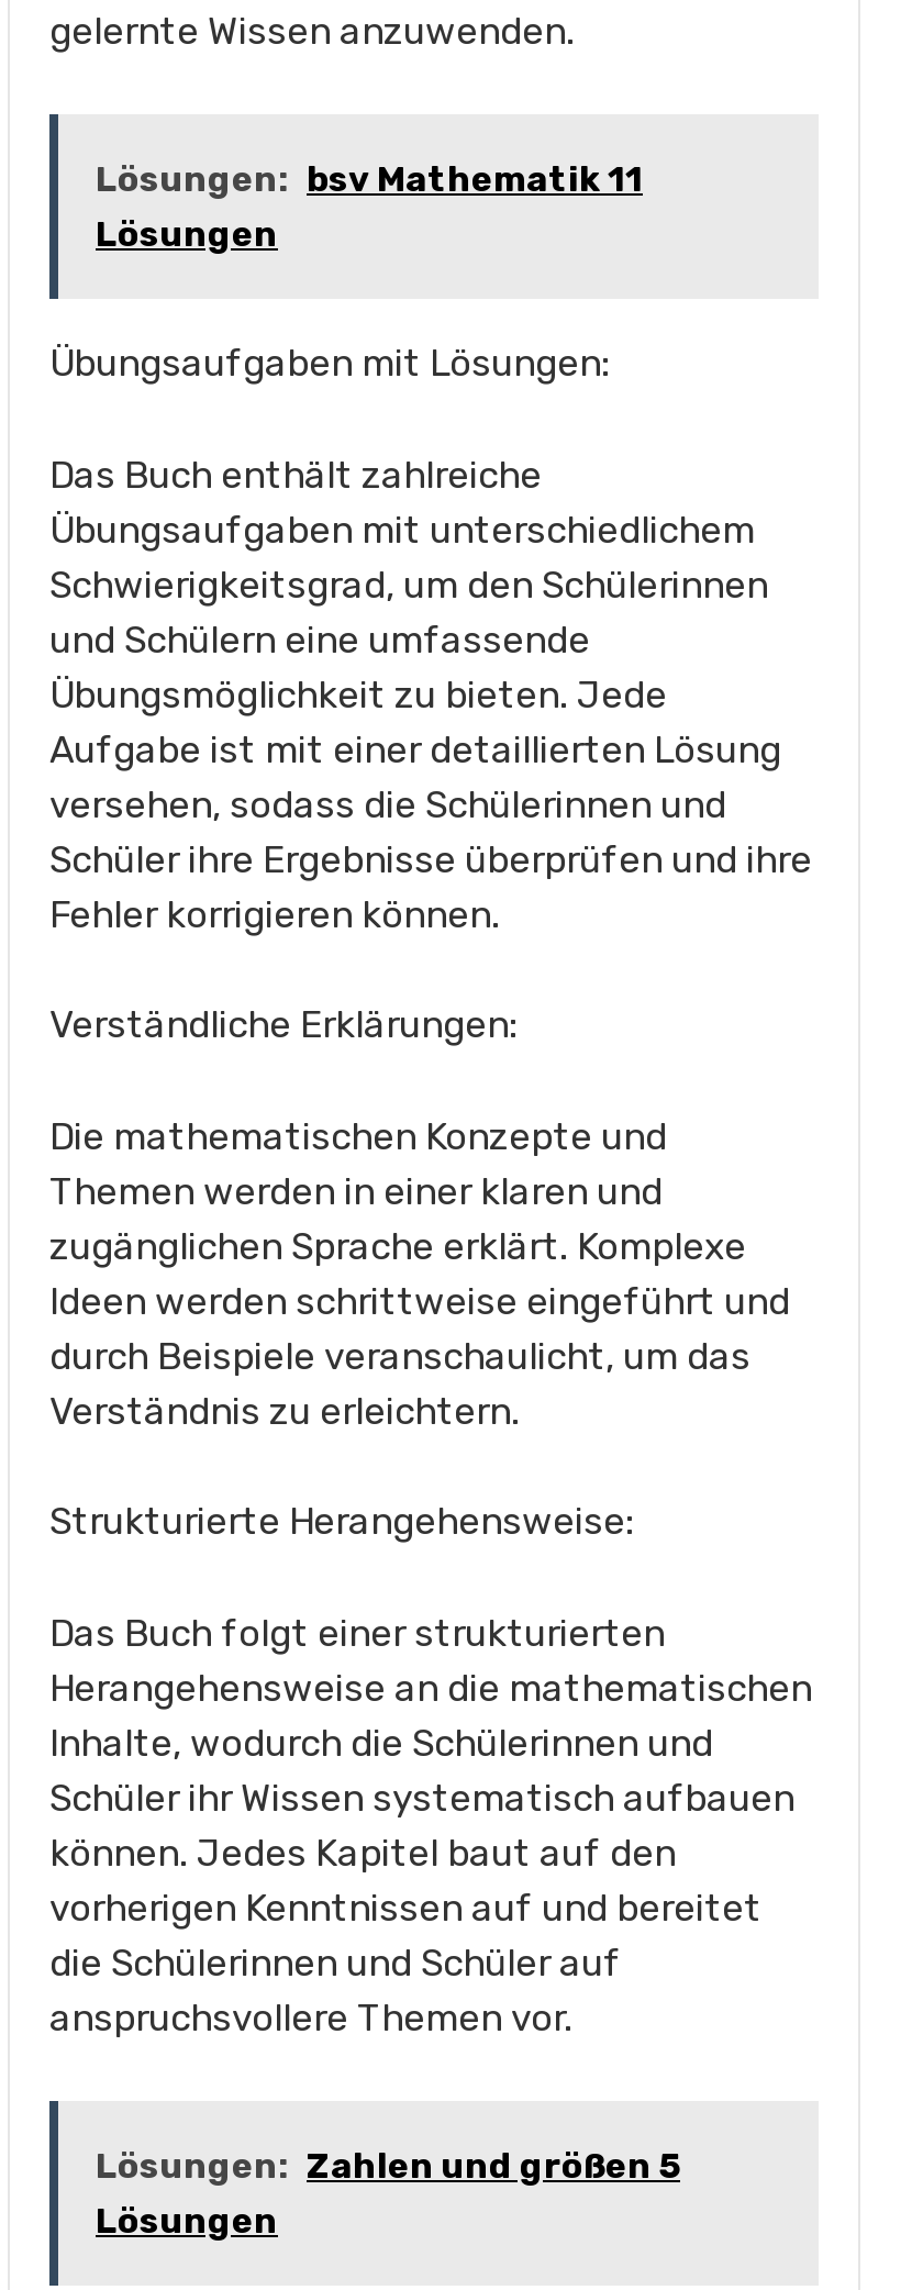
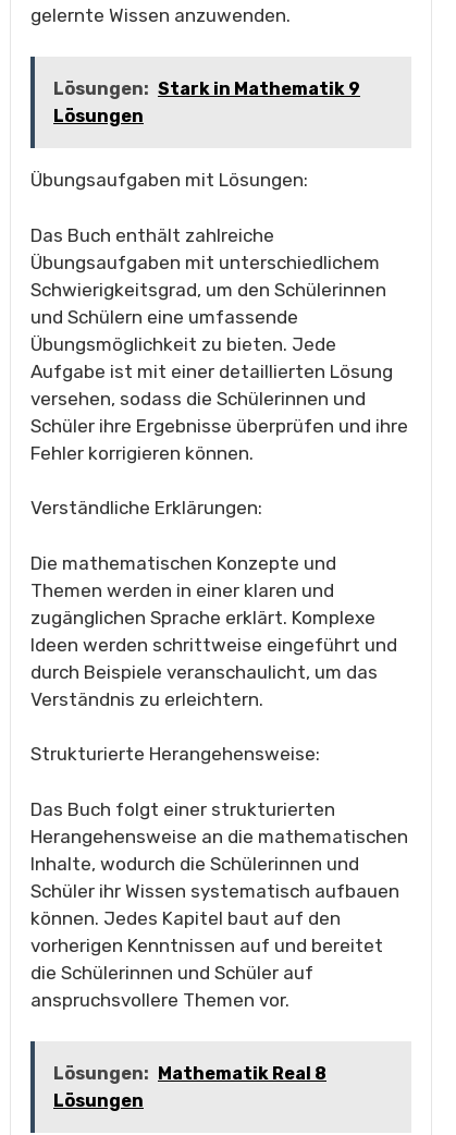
[96,158,643,200] Lösungen: bsv Mathematik 11 -> [53,78,360,99] Lösungen: Stark in Mathematik 9
[96,2145,680,2187] Lösungen: Zahlen und größen 5 -> [53,1063,326,1084] Lösungen: Mathematik Real 8

